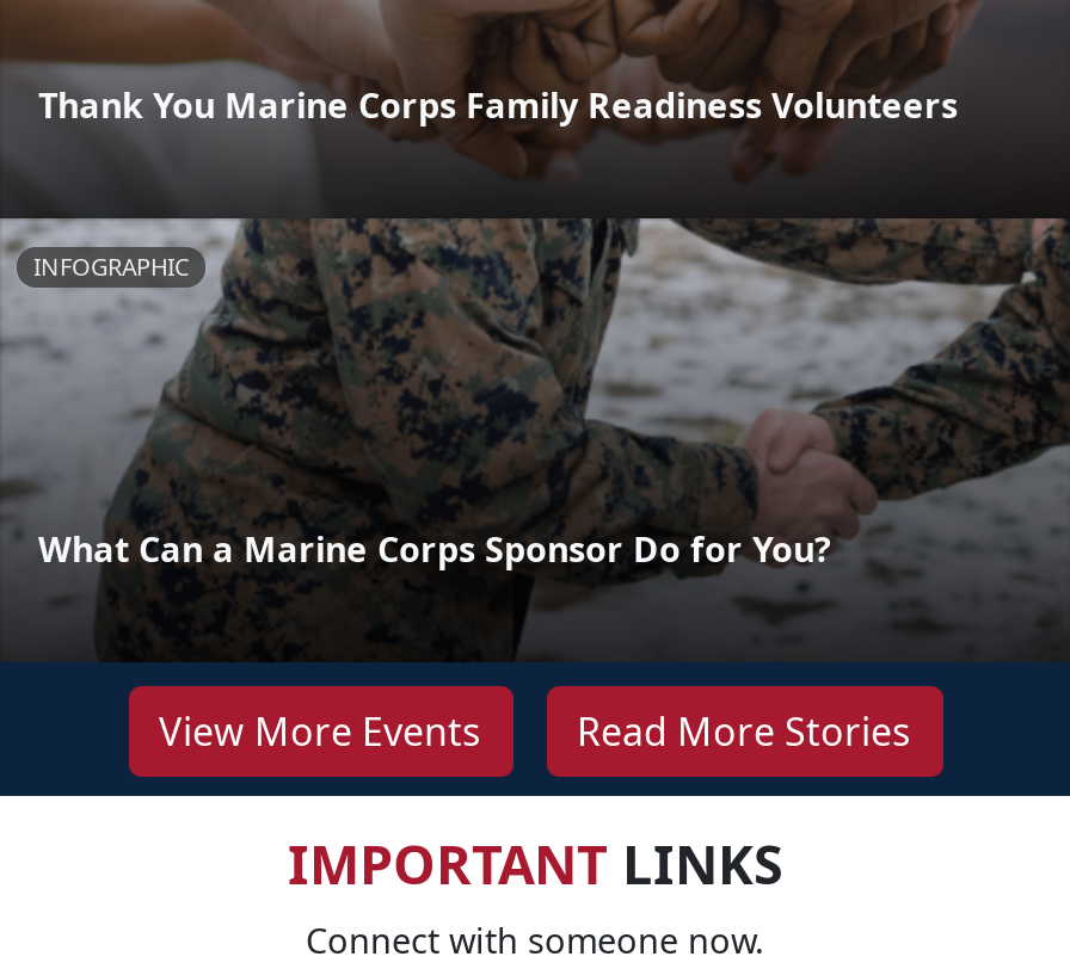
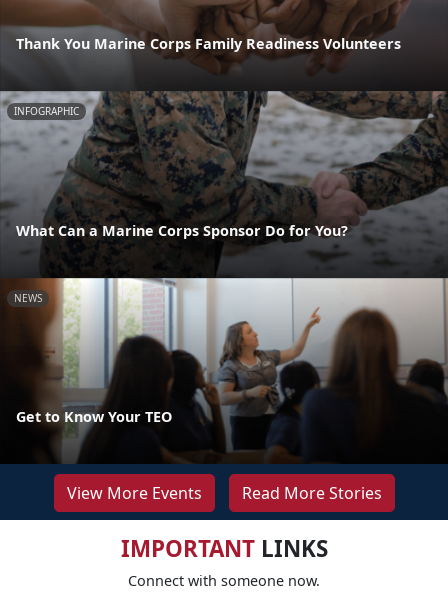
none -> [3,277,445,463] [image] | NEWS
none -> [16,407,172,426] Get to Know Your TEO

